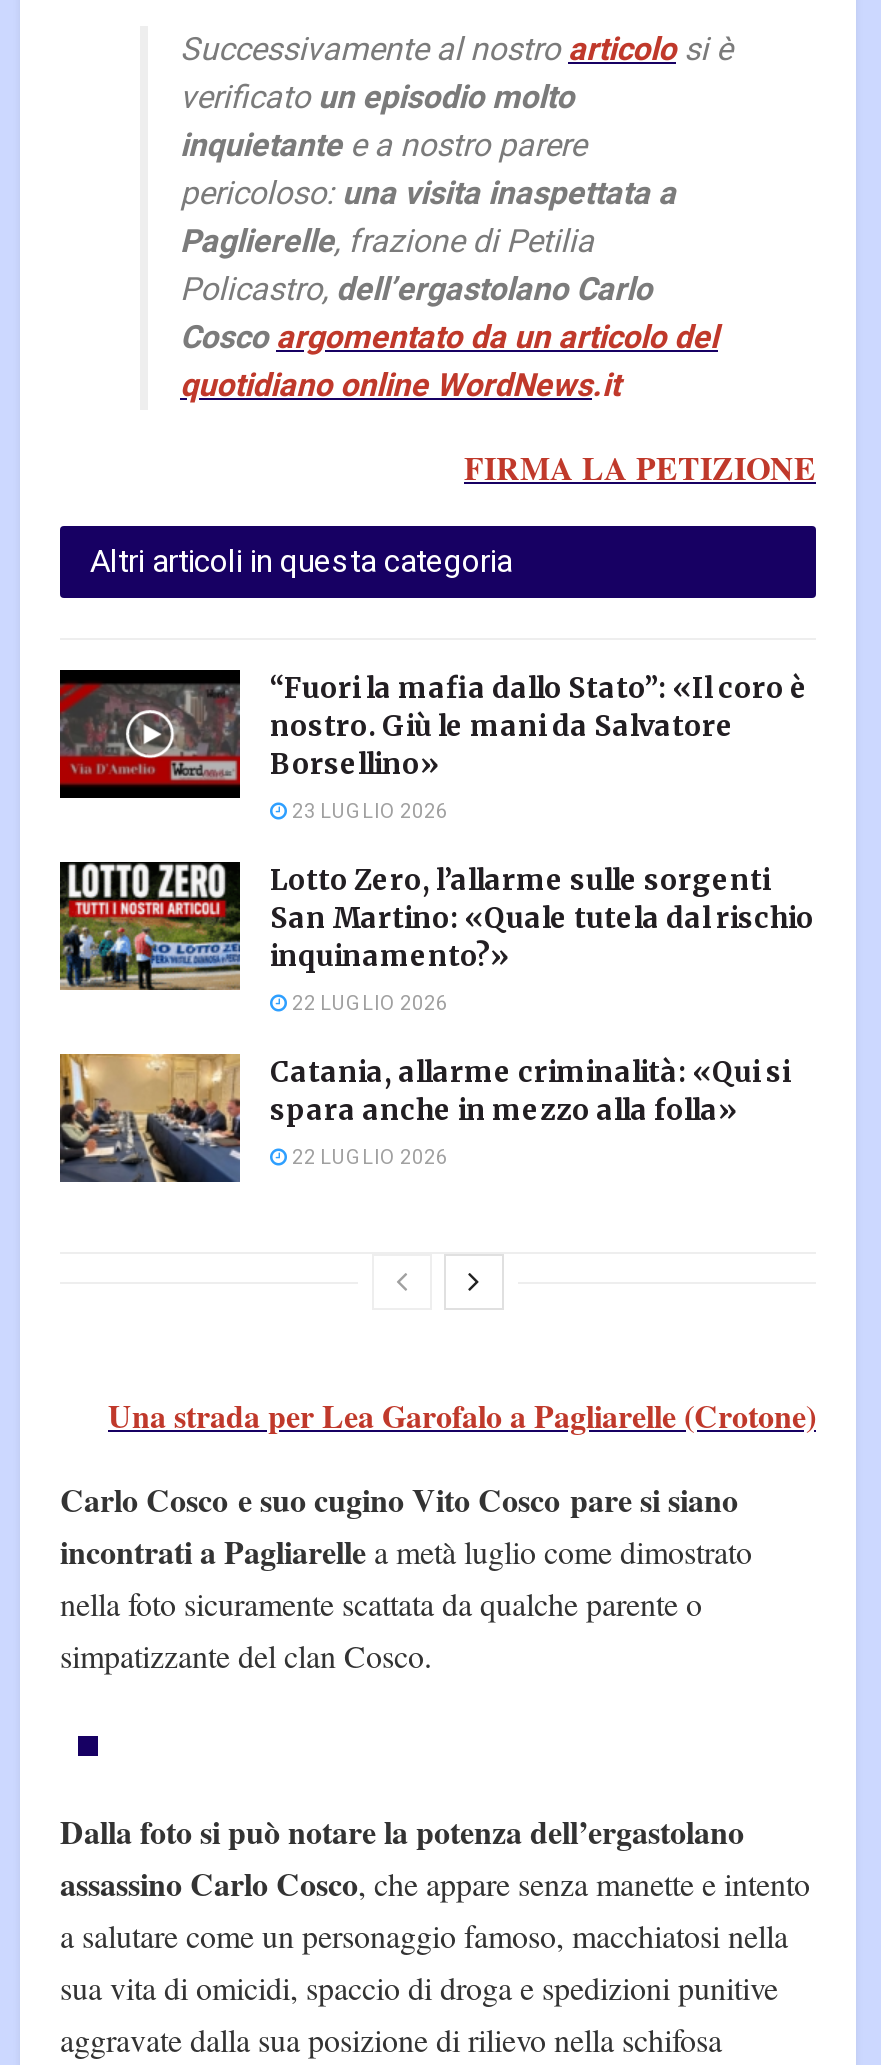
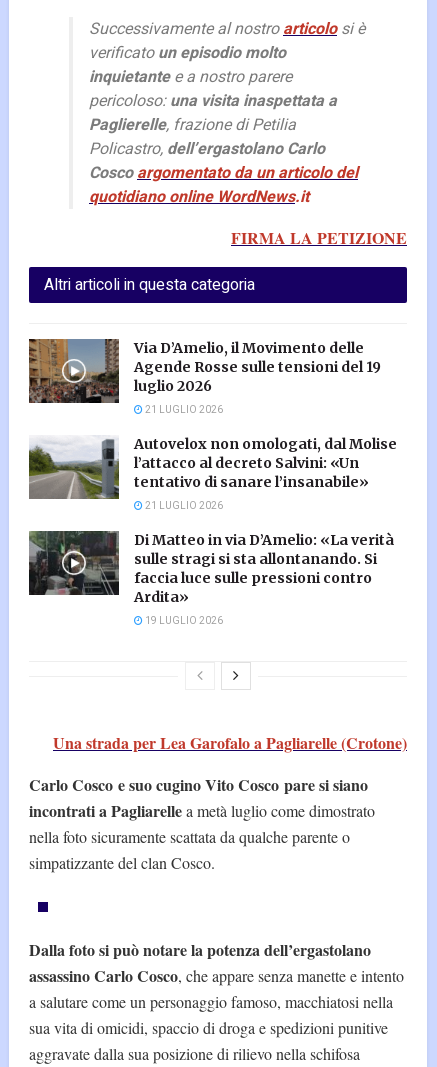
[58,668,808,826] [image] | “Fuori la mafia dallo Stato”: «Il coro è | nostro. Giù le mani da Salvatore | Borsellino» | 23 LUGLIO 2026 -> [28,338,381,417] [image] | Via D’Amelio, il Movimento delle | Agende Rosse sulle tensioni del 19 | luglio 2026 | 21 LUGLIO 2026
[60,860,814,1018] [image] | Lotto Zero, l’allarme sulle sorgenti | San Martino: «Quale tutela dal rischio | inquinamento?» | 22 LUGLIO 2026 -> [29,435,397,513] [image] | Autovelox non omologati, dal Molise | l’attacco al decreto Salvini: «Un | tentativo di sanare l’insanabile» | 21 LUGLIO 2026
[60,1052,790,1184] [image] | Catania, allarme criminalità: «Qui si | spara anche in mezzo alla folla» | 22 LUGLIO 2026 -> [29,531,394,628] [image] | Di Matteo in via D’Amelio: «La verità | sulle stragi si sta allontanando. Si | faccia luce sulle pressioni contro | Ardita» | 19 LUGLIO 2026

